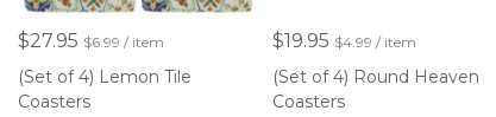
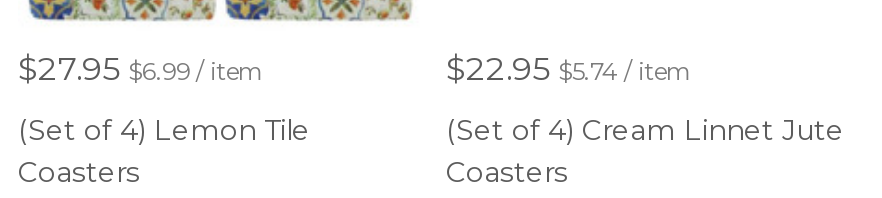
[272,30,416,52] $19.95 $4.99 / item -> [446,50,692,88] $22.95 $5.74 / item
[272,66,479,88] (Set of 4) Round Heaven -> [446,112,844,148] (Set of 4) Cream Linnet Jute

